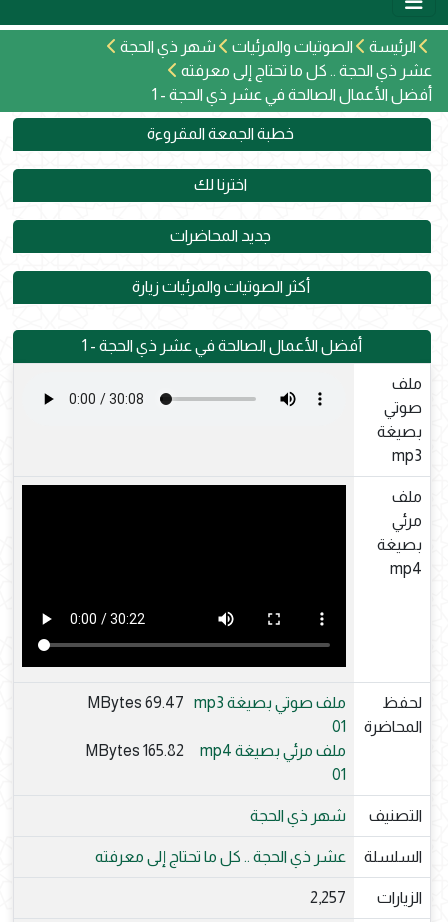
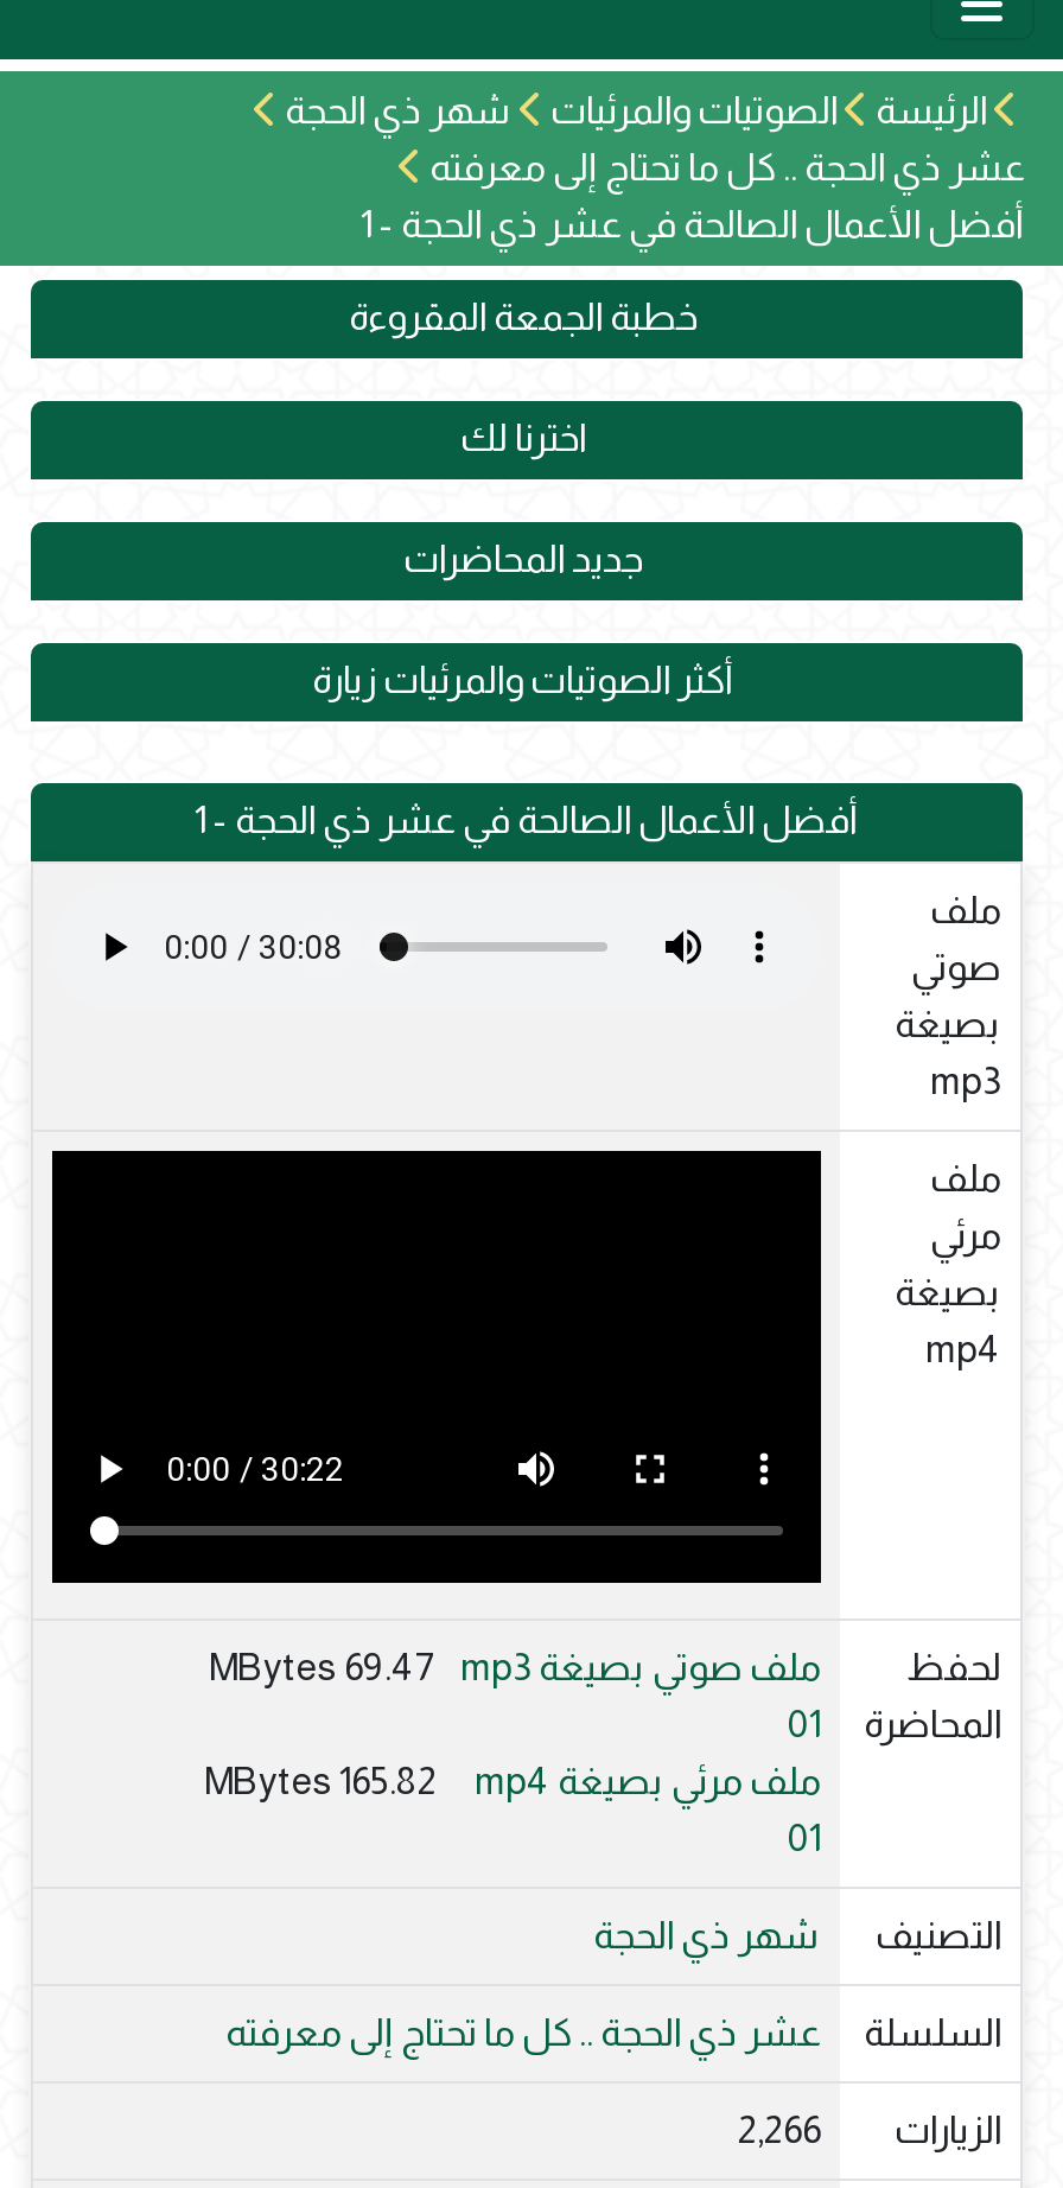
[310,889,422,906] الزيارات 2,257 -> [738,2110,1001,2150] الزيارات 2,266

